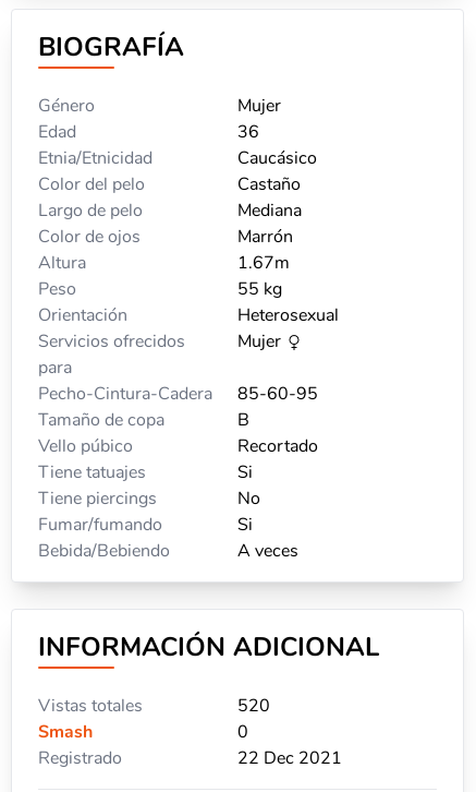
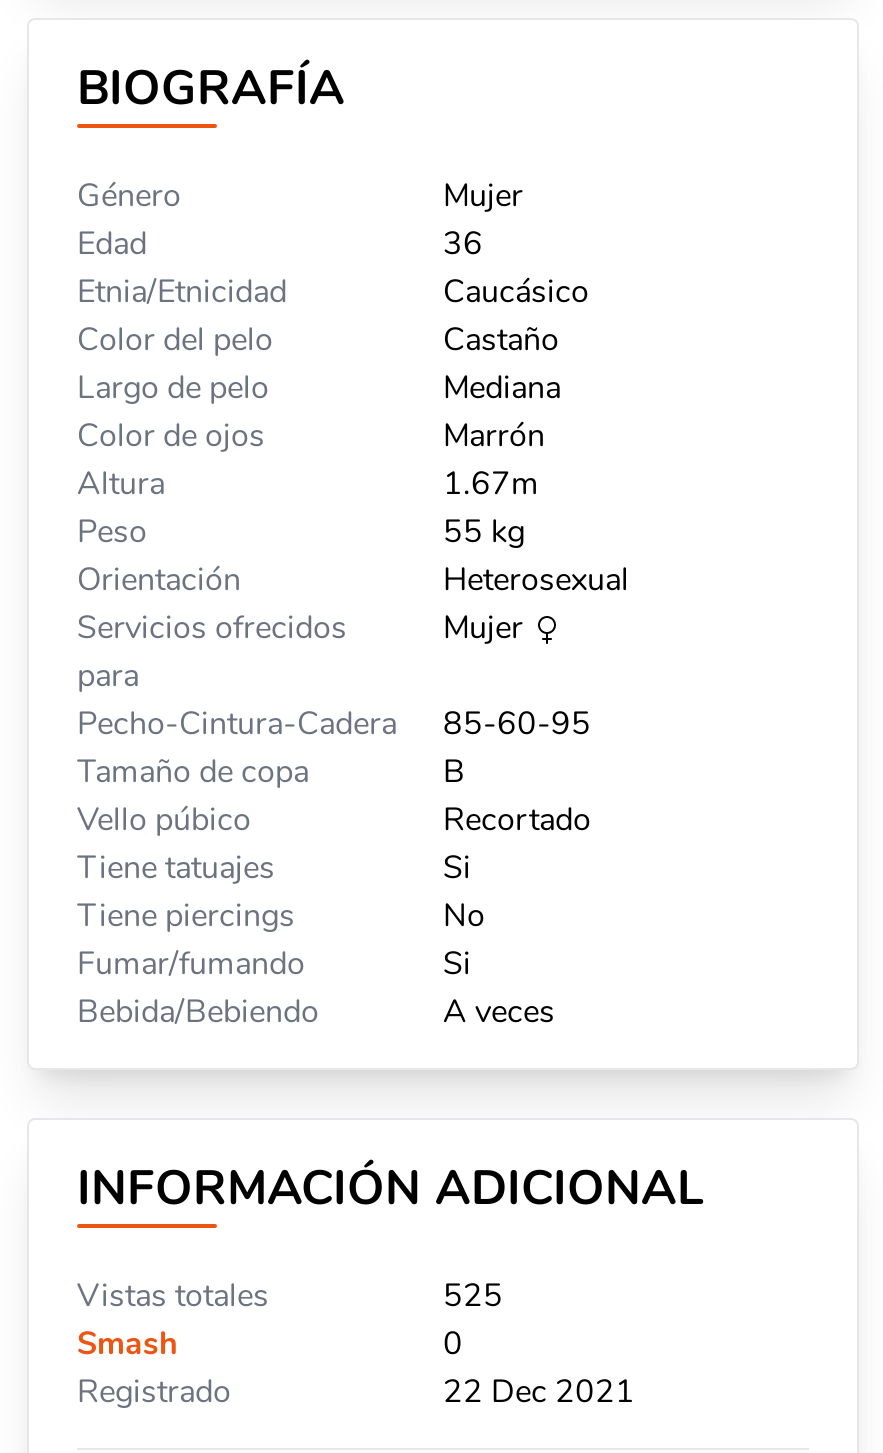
[237,694,270,718] 520 -> [443,1274,503,1318] 525

